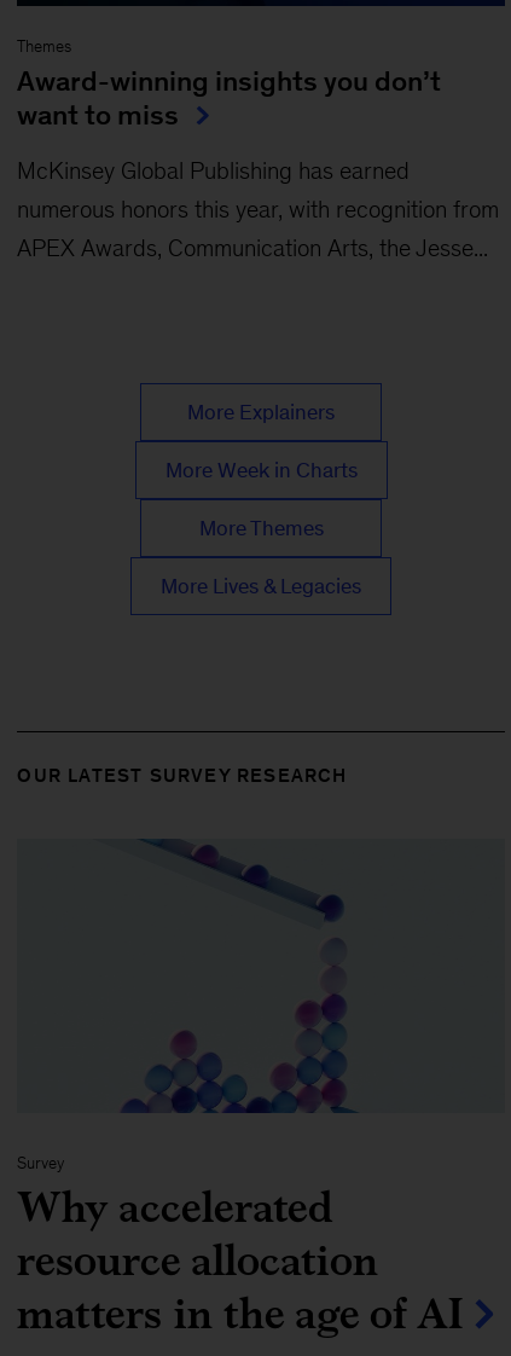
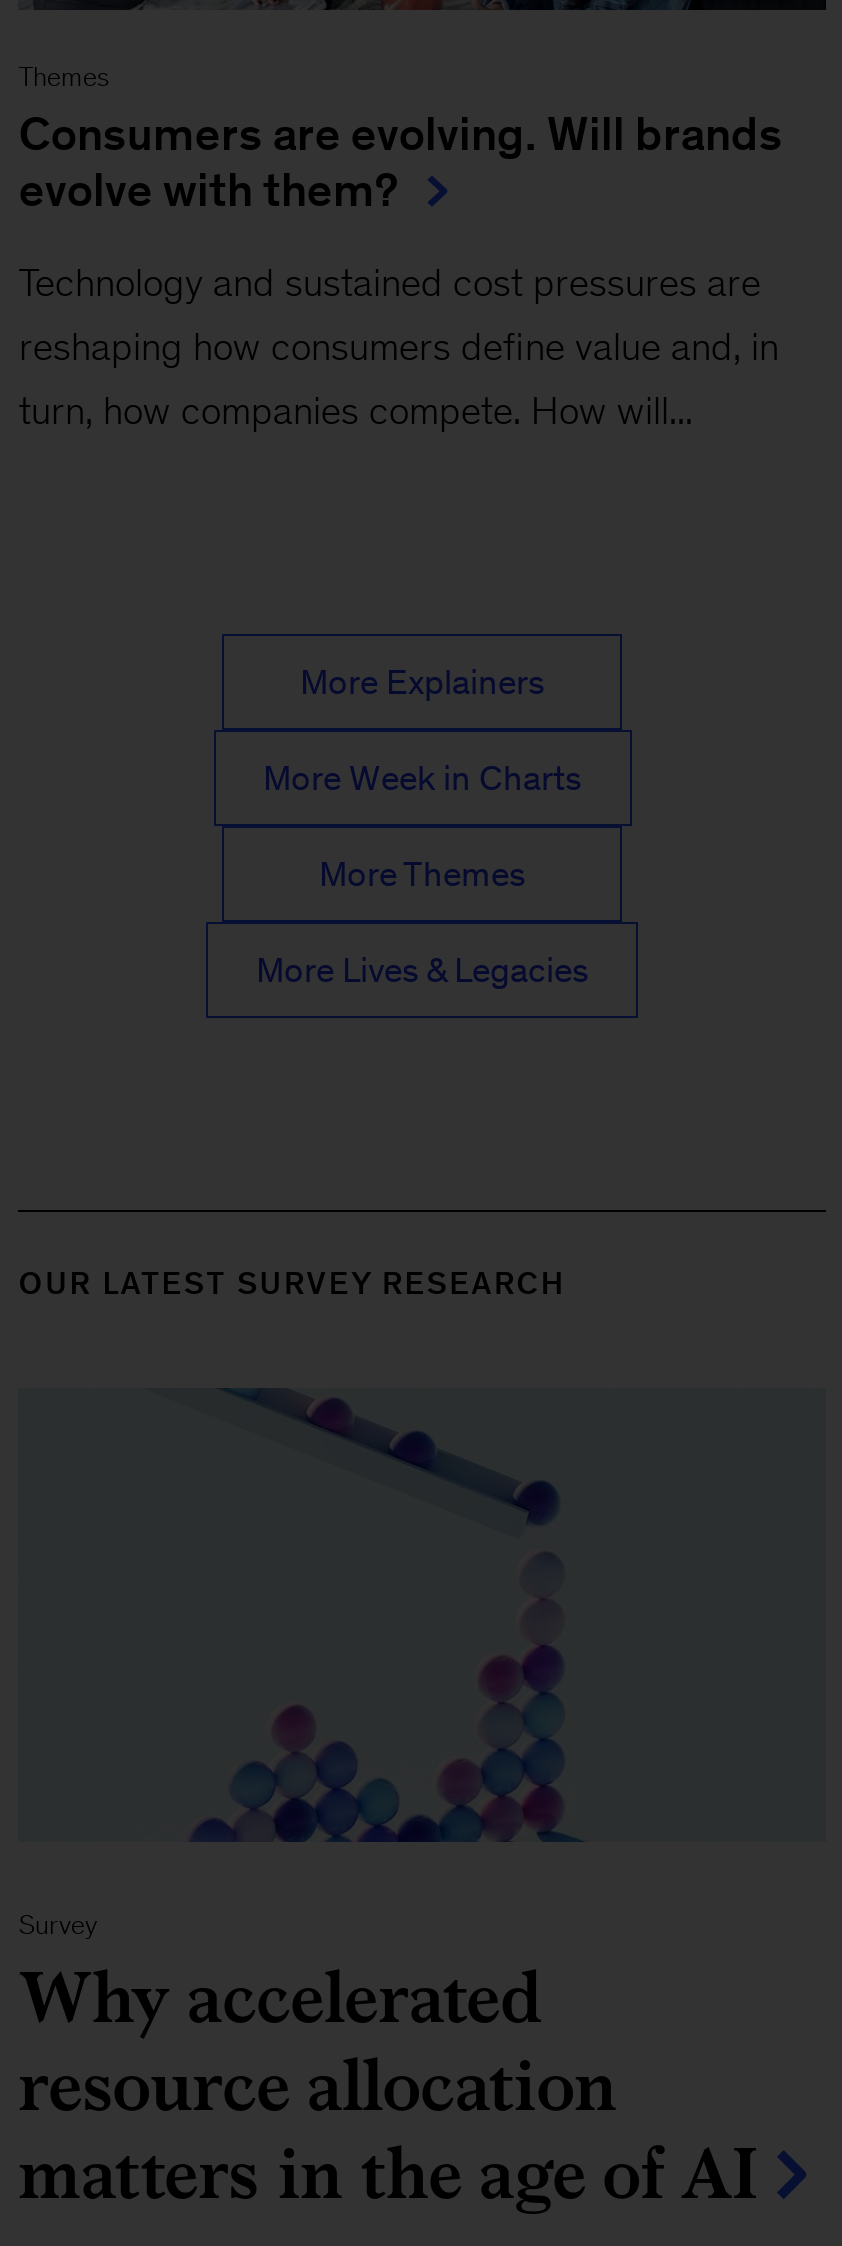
[17,66,441,131] Award-winning insights you don’t | want to miss -> [19,109,783,217] Consumers are evolving. Will brands | evolve with them?
[17,157,410,184] McKinsey Global Publishing has earned -> [19,261,761,305] Technology and sustained cost pressures are
[17,196,499,223] numerous honors this year, with recognition from -> [19,325,779,369] reshaping how consumers define value and, in
[17,235,489,261] APEX Awards, Communication Arts, the Jesse... -> [19,389,693,433] turn, how companies compete. How will...

